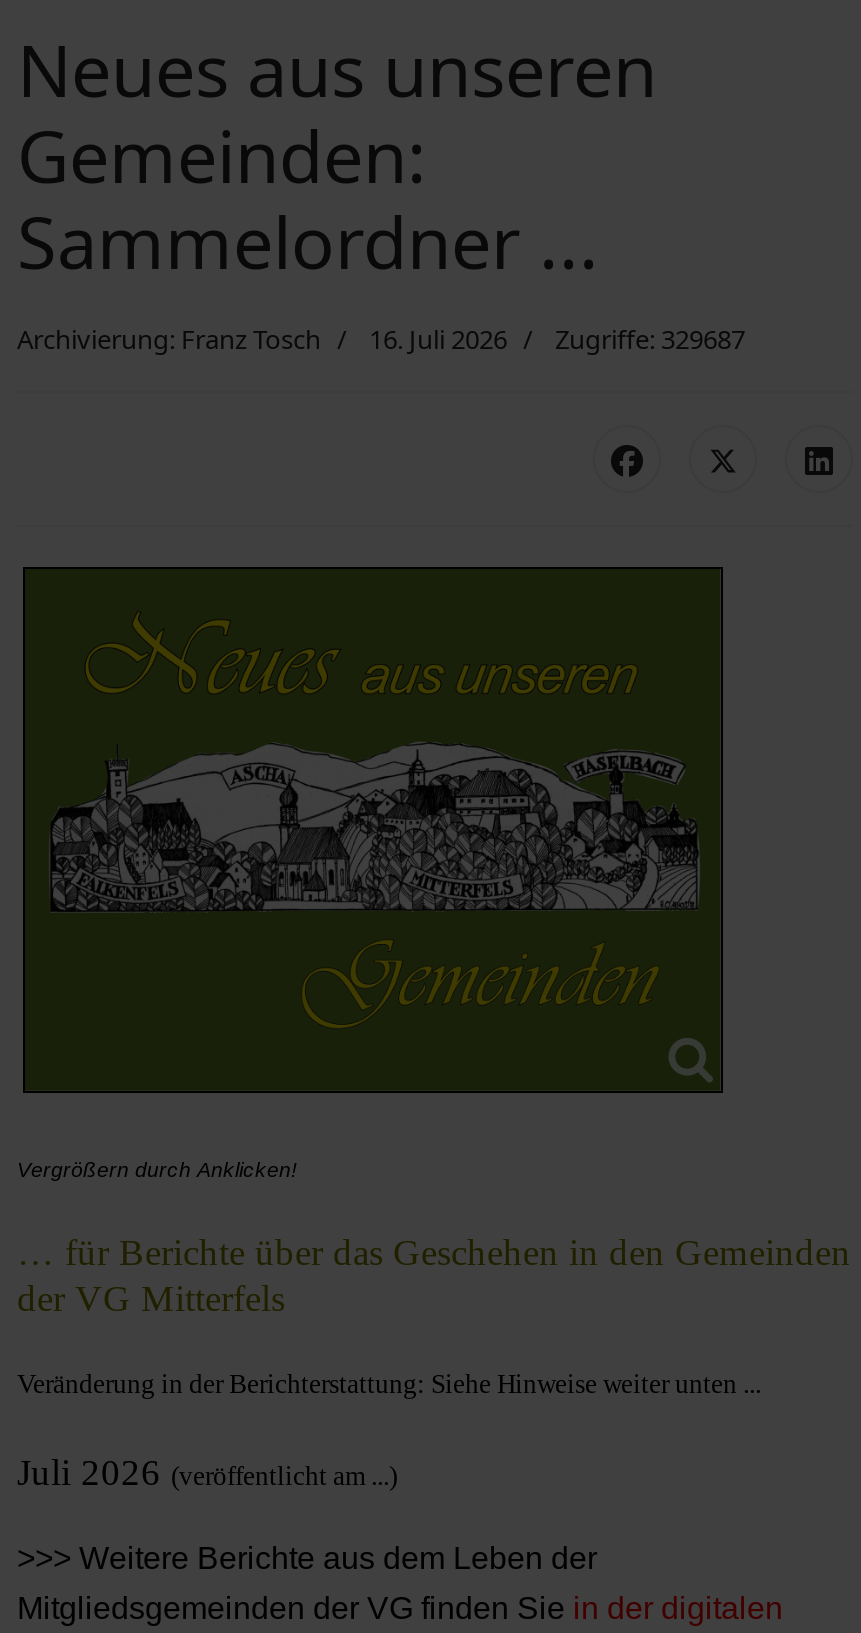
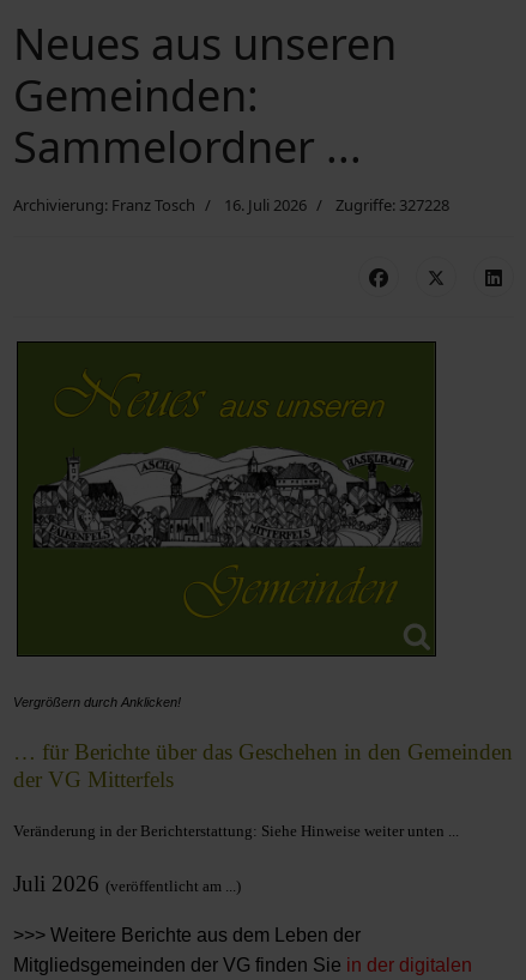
[17,321,745,357] Archivierung: Franz Tosch 16. Juli 2026 Zugriffe: 329687 -> [13,194,449,216] Archivierung: Franz Tosch 16. Juli 2026 Zugriffe: 327228

